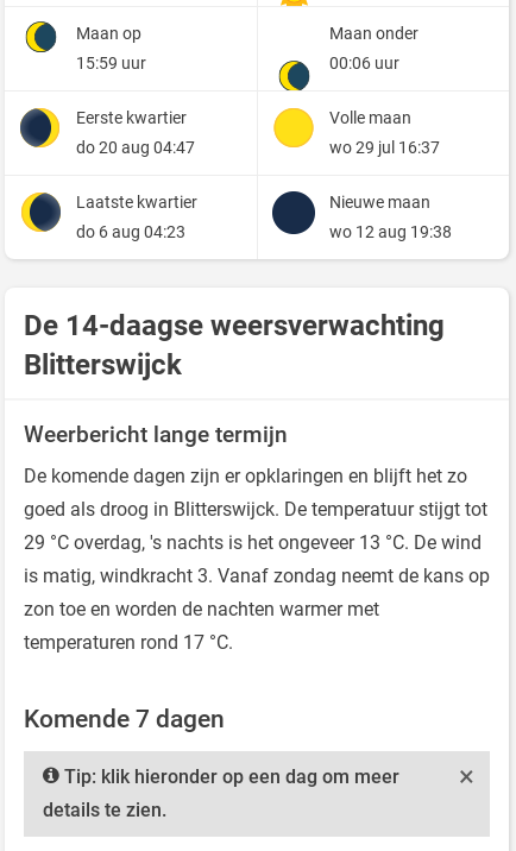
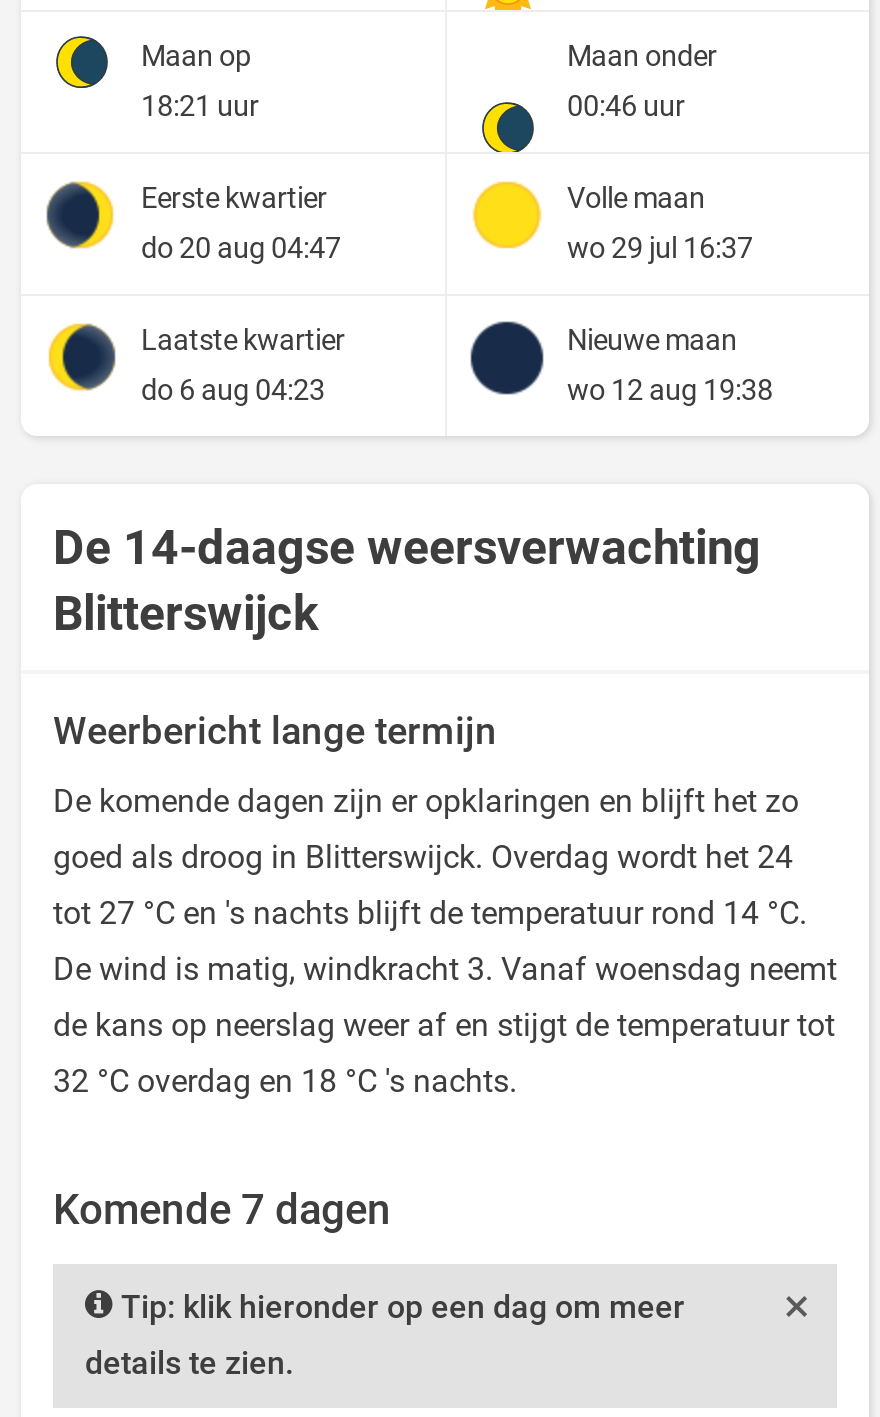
[76,53,146,73] 15:59 uur -> [141,90,259,124] 18:21 uur
[329,53,399,73] 00:06 uur -> [567,90,685,124] 00:46 uur
[24,498,487,521] goed als droog in Blitterswijck. De temperatuur stijgt tot -> [53,839,793,877] goed als droog in Blitterswijck. Overdag wordt het 24
[24,532,482,554] 29 °C overdag, 's nachts is het ongeveer 13 °C. De wind -> [53,895,807,933] tot 27 °C en 's nachts blijft de temperatuur rond 14 °C.
[24,565,490,587] is matig, windkracht 3. Vanaf zondag neemt de kans op -> [53,951,837,989] De wind is matig, windkracht 3. Vanaf woensdag neemt
[24,598,379,621] zon toe en worden de nachten warmer met -> [53,1007,835,1045] de kans op neerslag weer af en stijgt de temperatuur tot
[24,631,233,654] temperaturen rond 17 °C. -> [53,1063,517,1101] 32 °C overdag en 18 °C 's nachts.

